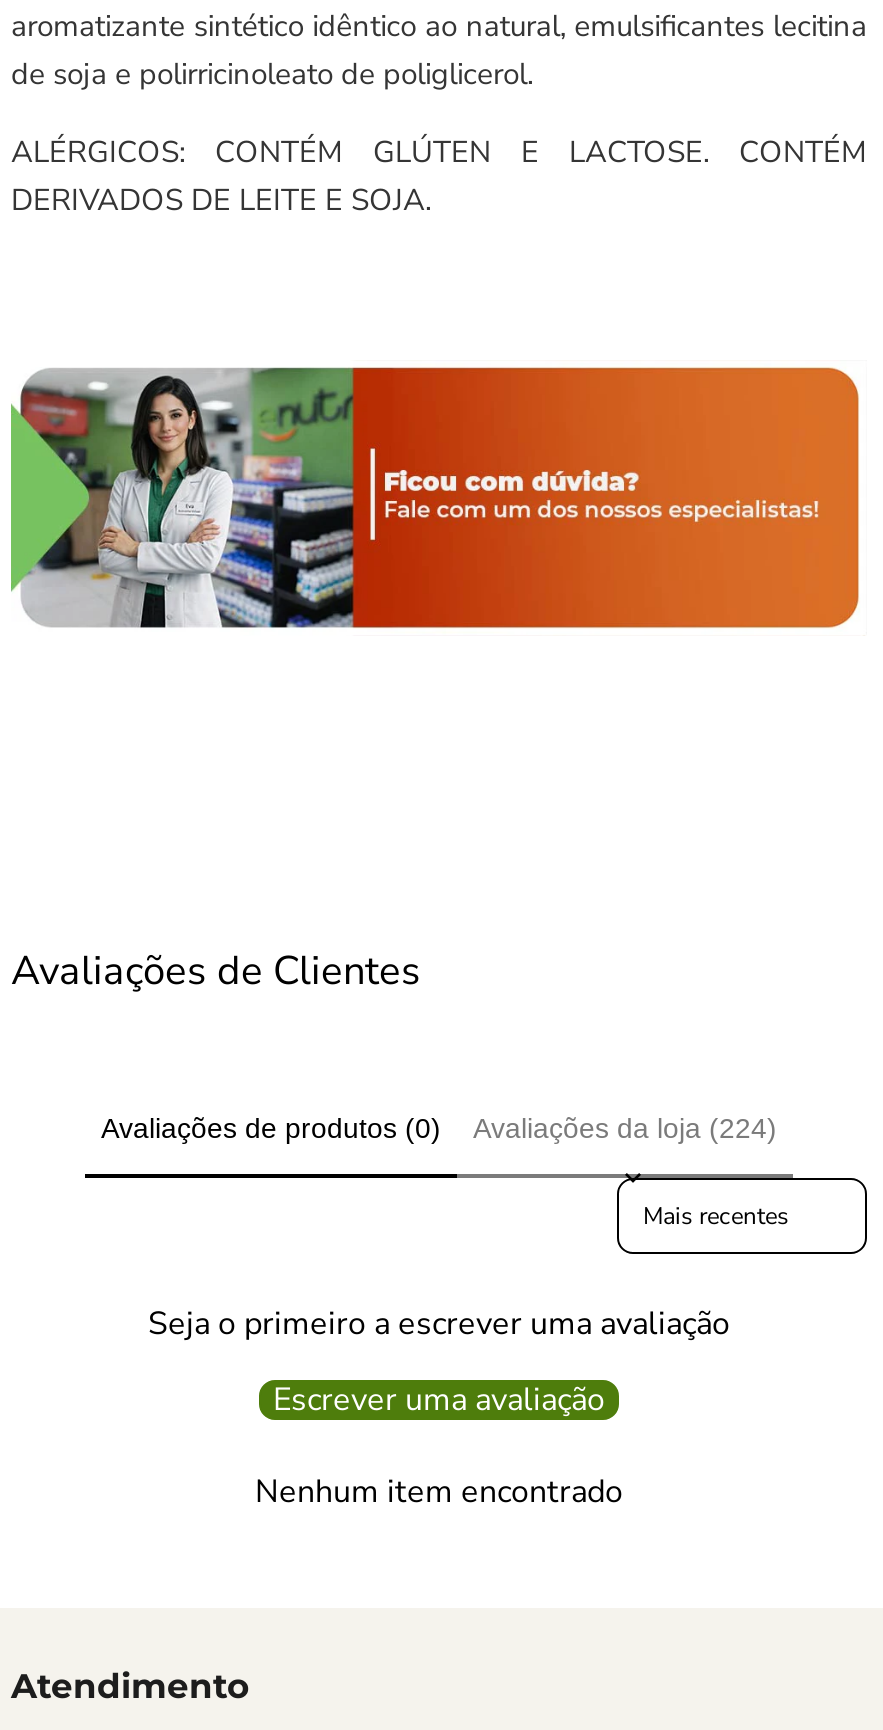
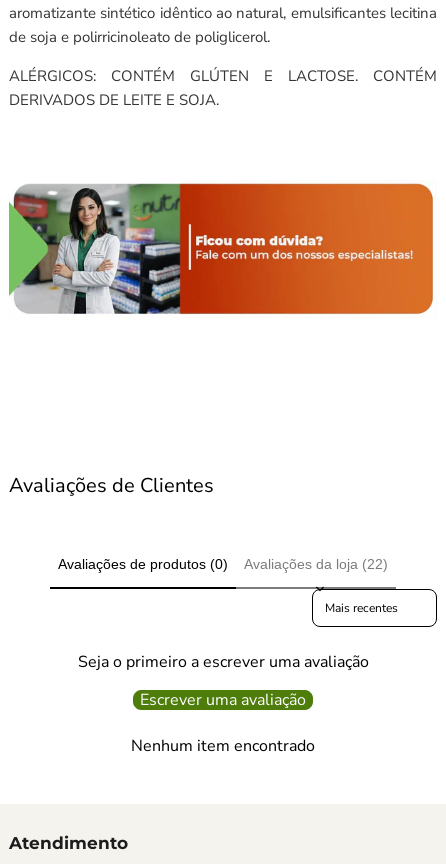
[473,1111,777,1143] Avaliações da loja (224) -> [244,556,388,572] Avaliações da loja (22)

